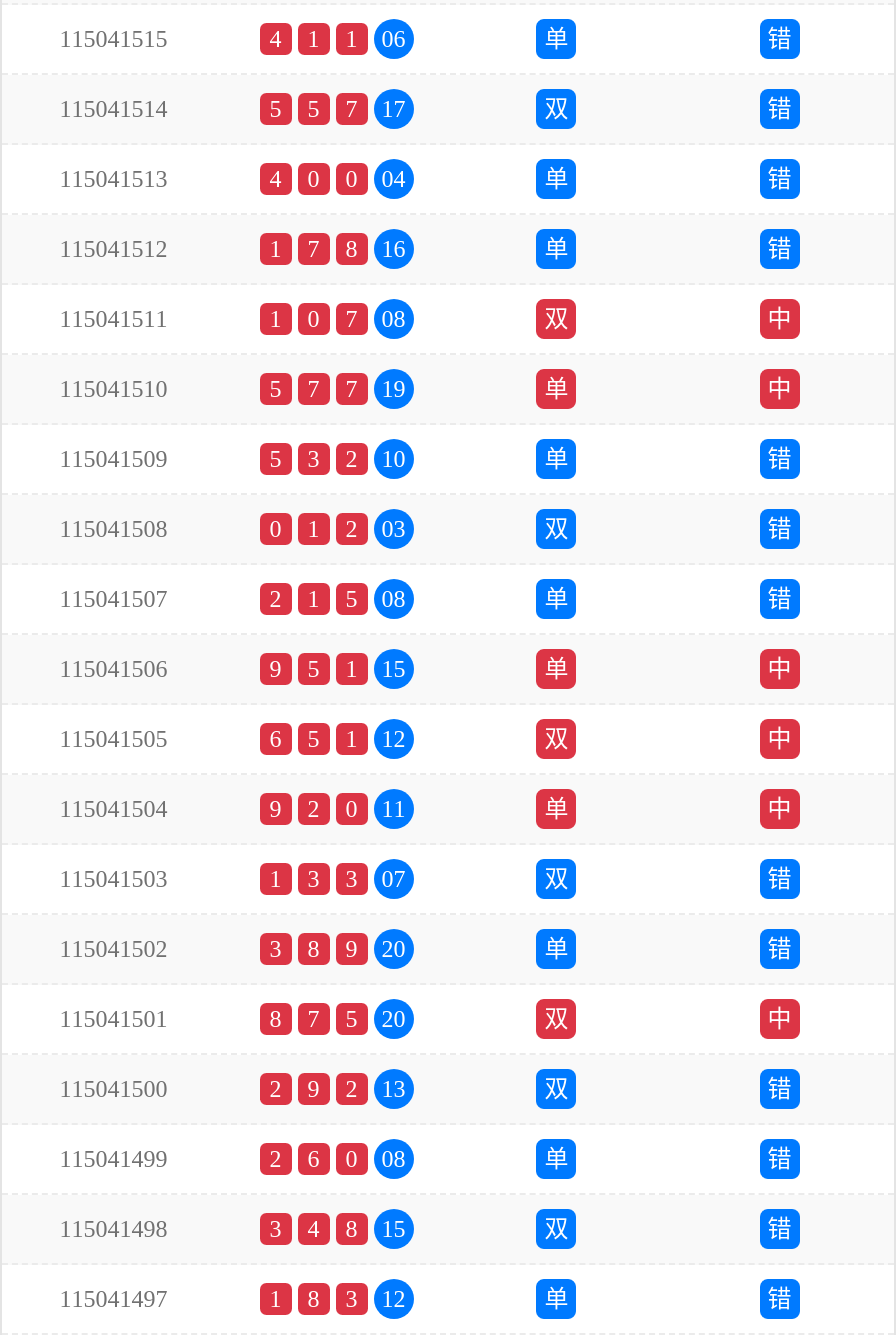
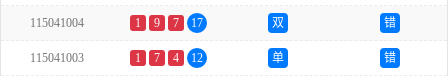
[60,25,282,53] 115041515 | 4 -> [30,16,84,30] 115041004
[60,25,792,123] 1 | 06 | 单 | 错 | 115041514 | 5 | 5 -> [154,16,160,30] 9
[60,165,792,263] 115041513 | 4 | 0 | 0 | 04 | 单 | 错 | 115041512 -> [30,51,84,65] 115041003
[60,235,792,1243] 8 | 16 | 单 | 错 | 115041511 | 1 | 0 | 7 | 08 | 双 | 中 | 115041510 | 5 | 7 | 7 | 19 | 单 | 中 | 115041509 | 5 | 3 | 2 | 10 | 单 | 错 | 115041508 | 0 | 1 | 2 | 03 | 双 | 错 | 115041507 | 2 | 1 | 5 | 08 | 单 | 错 | 115041506 | 9 | 5 | 1 | 15 | 单 | 中 | 115041505 | 6 | 5 | 1 | 12 | 双 | 中 | 115041504 | 9 | 2 | 0 | 11 | 单 | 中 | 115041503 | 1 | 3 | 3 | 07 | 双 | 错 | 115041502 | 3 | 8 | 9 | 20 | 单 | 错 | 115041501 | 8 | 7 | 5 | 20 | 双 | 中 | 115041500 | 2 | 9 | 2 | 13 | 双 | 错 | 115041499 | 2 | 6 | 0 | 08 | 单 | 错 | 115041498 | 3 -> none
[60,1215,792,1313] 8 | 15 | 双 | 错 | 115041497 | 1 | 8 | 3 -> none

